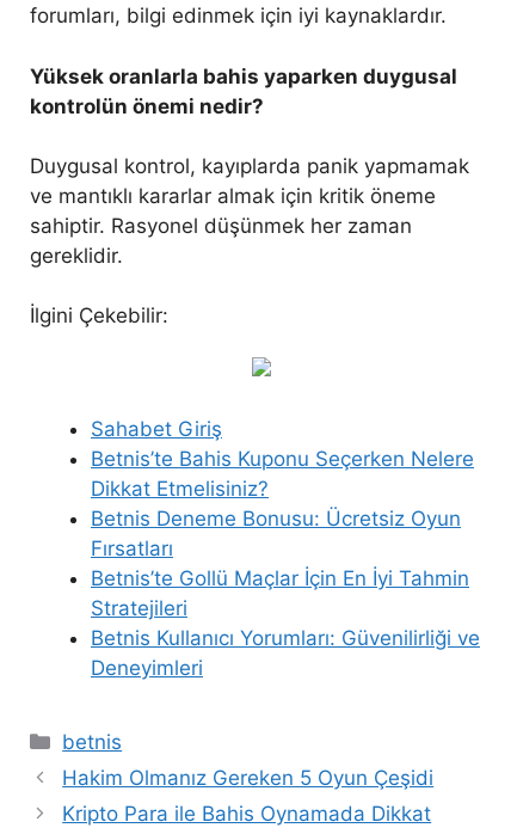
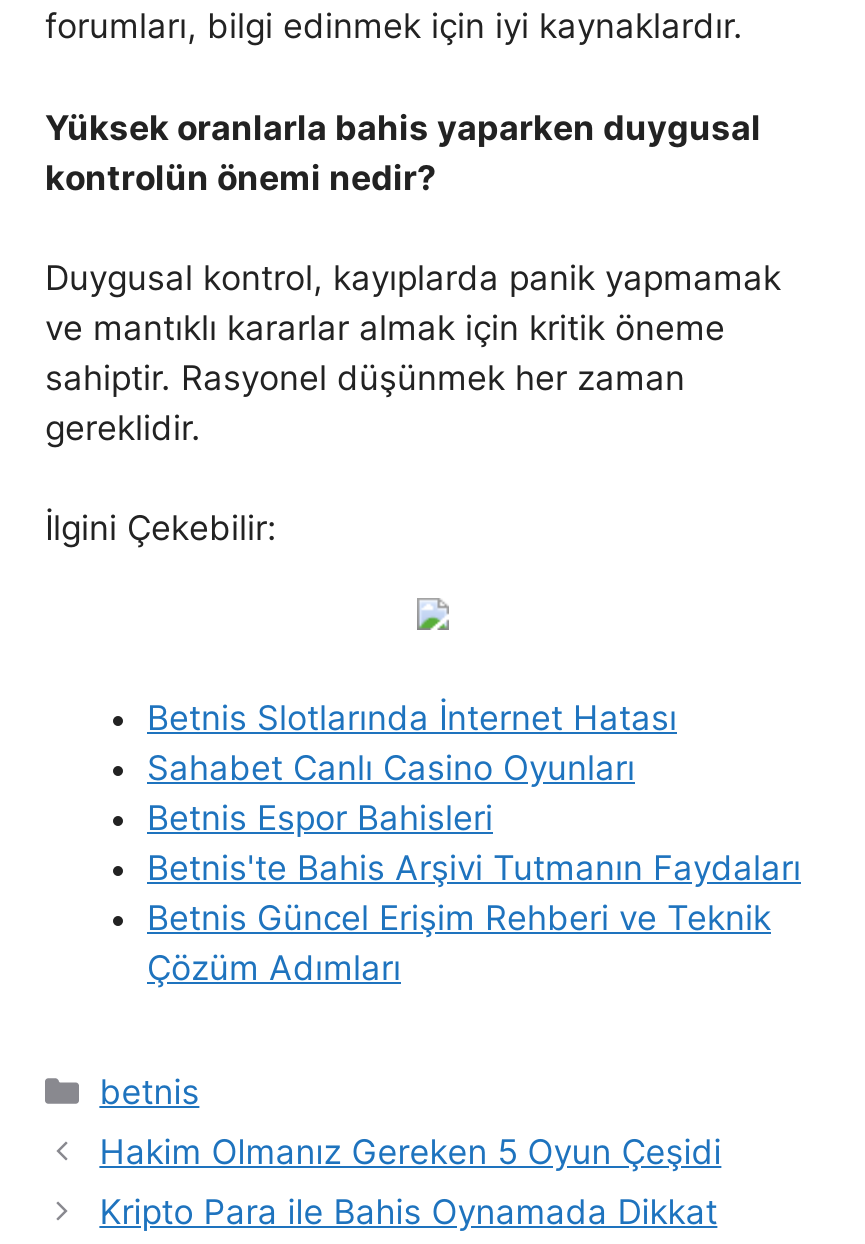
[91,417,480,680] Sahabet Giriş | Betnis’te Bahis Kuponu Seçerken Nelere | Dikkat Etmelisiniz? | Betnis Deneme Bonusu: Ücretsiz Oyun | Fırsatları | Betnis’te Gollü Maçlar İçin En İyi Tahmin | Stratejileri | Betnis Kullanıcı Yorumları: Güvenilirliği ve | Deneyimleri -> [147,698,801,988] Betnis Slotlarında İnternet Hatası | Sahabet Canlı Casino Oyunları | Betnis Espor Bahisleri | Betnis'te Bahis Arşivi Tutmanın Faydaları | Betnis Güncel Erişim Rehberi ve Teknik | Çözüm Adımları

